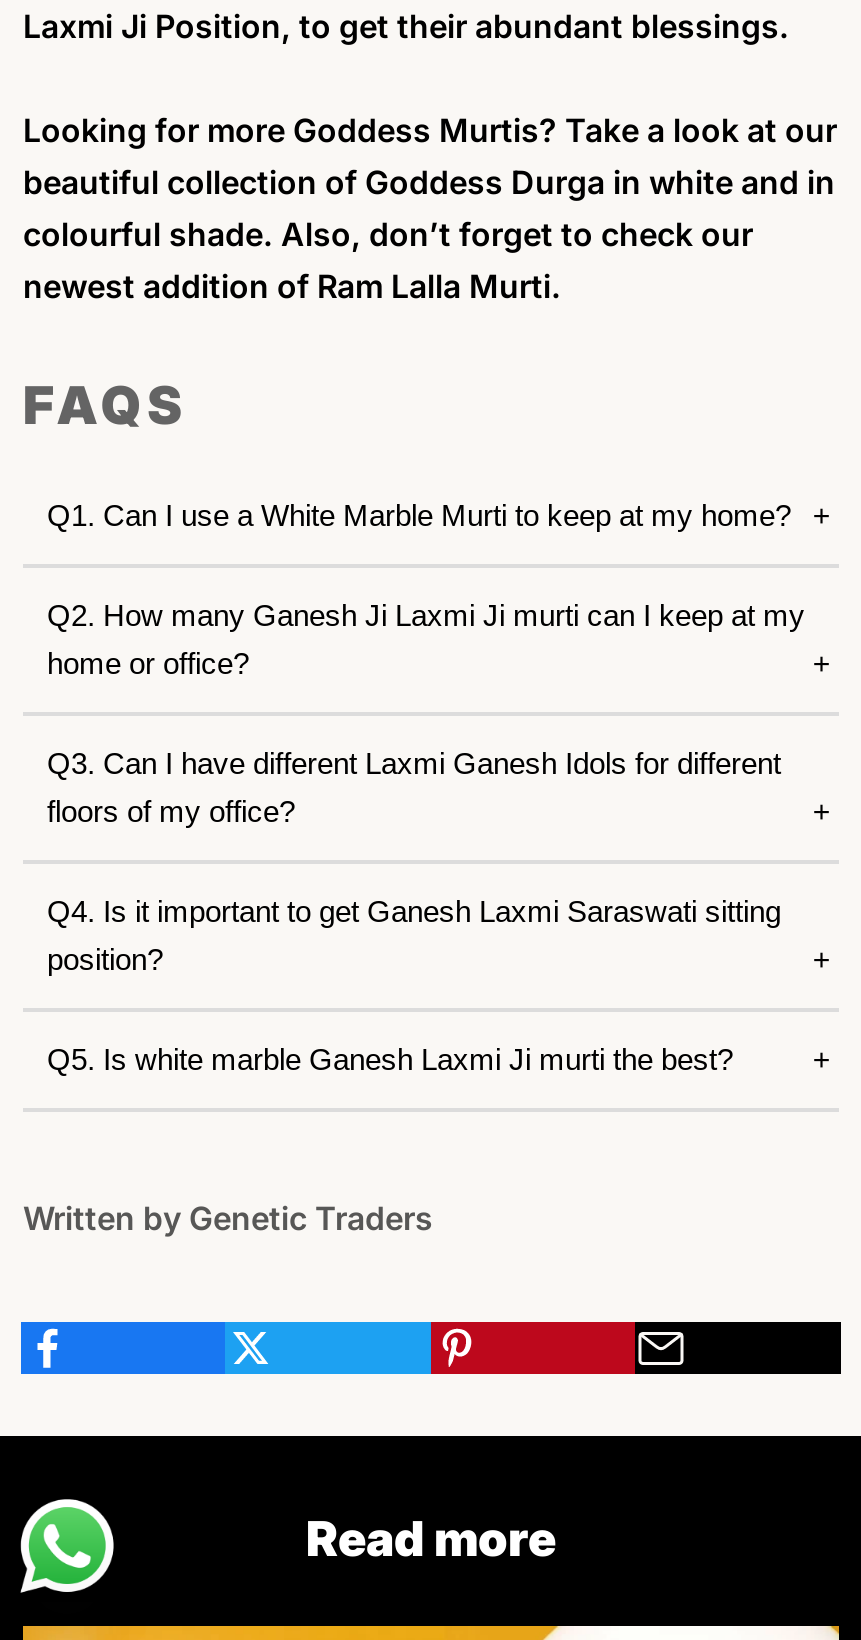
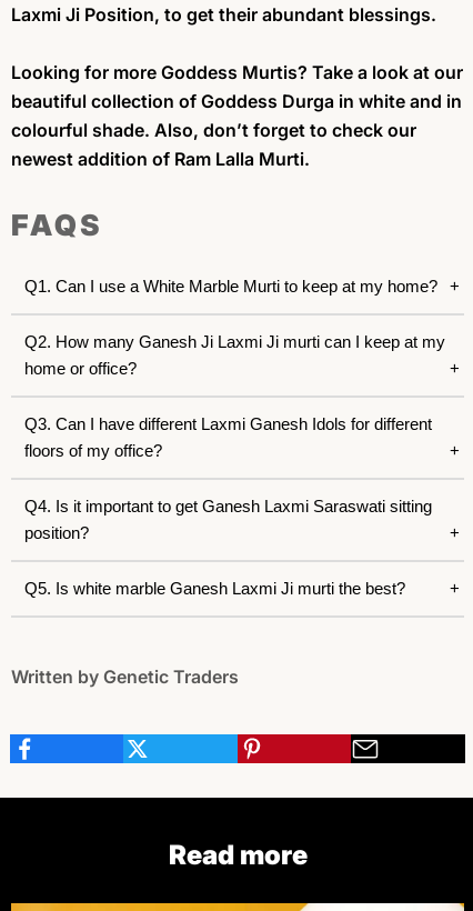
[19,1496,117,1594] [image] -> none

